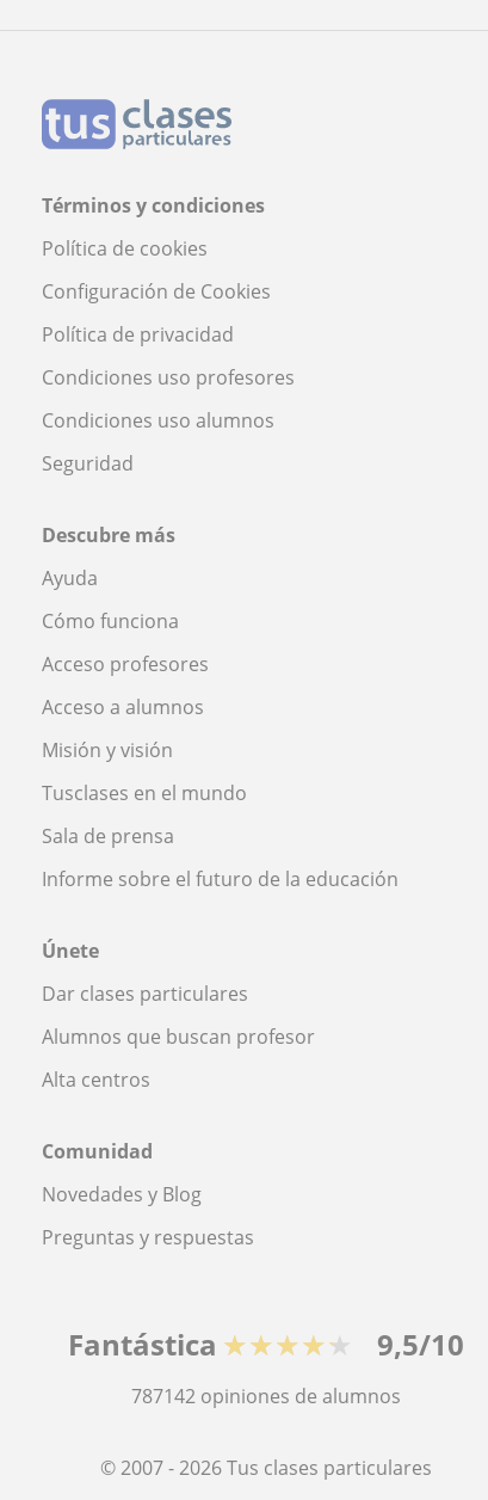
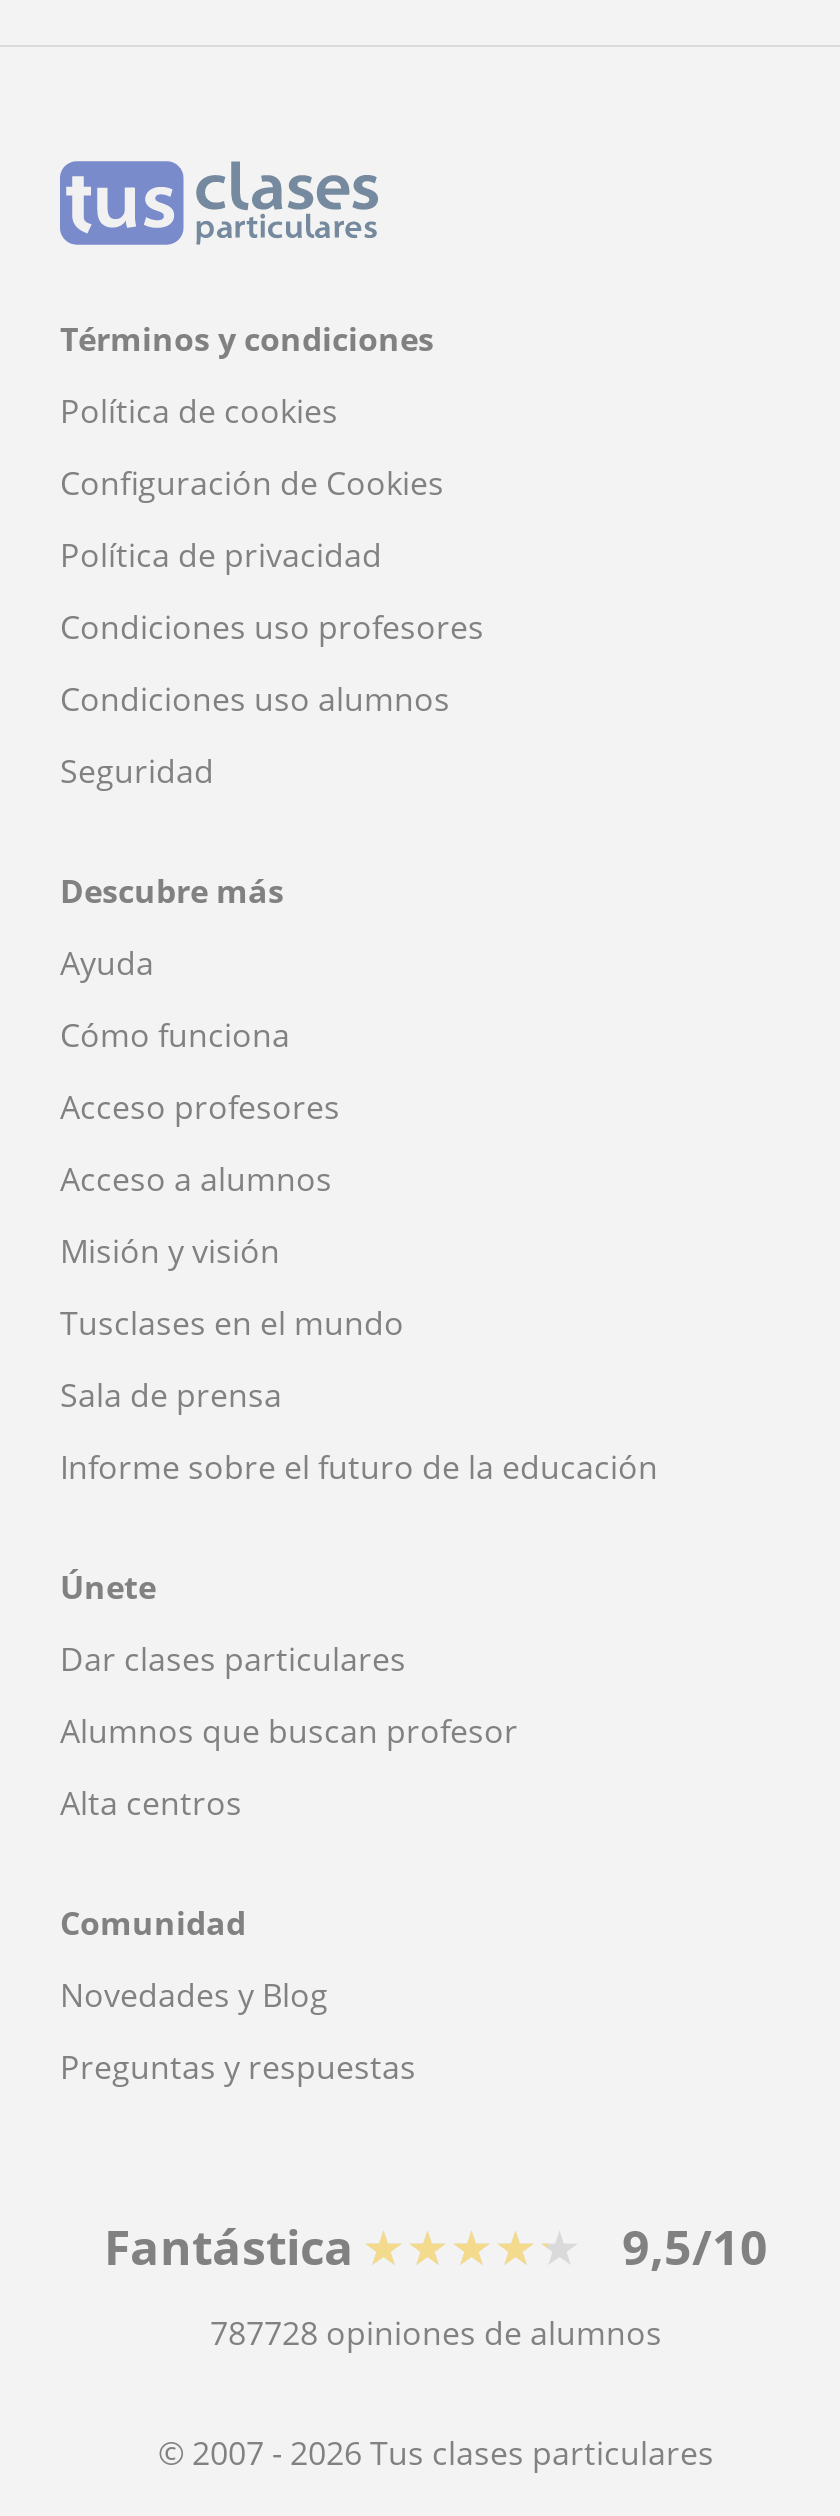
[131,1382,401,1409] 787142 opiniones de alumnos -> [210,2310,662,2354] 787728 opiniones de alumnos

